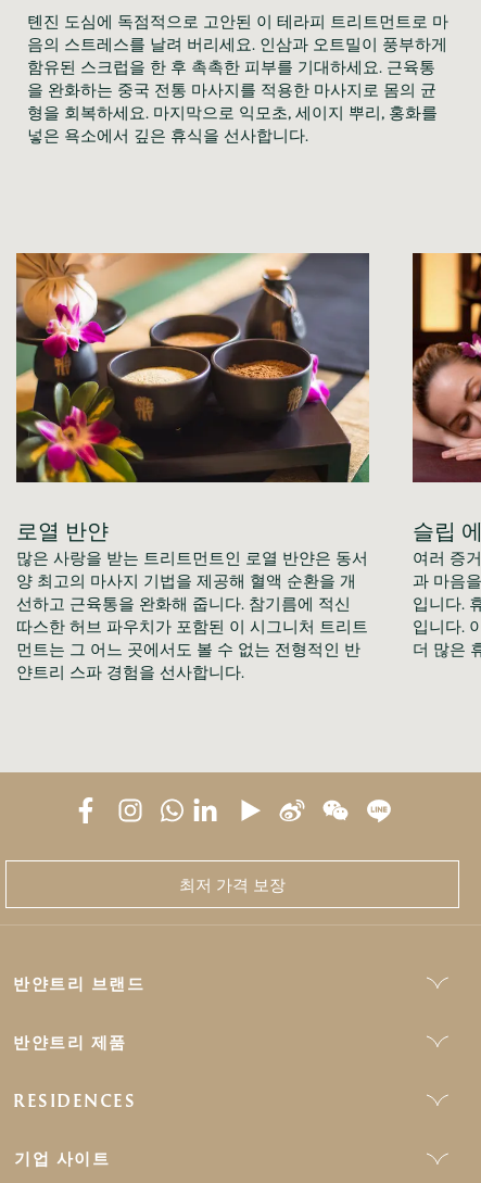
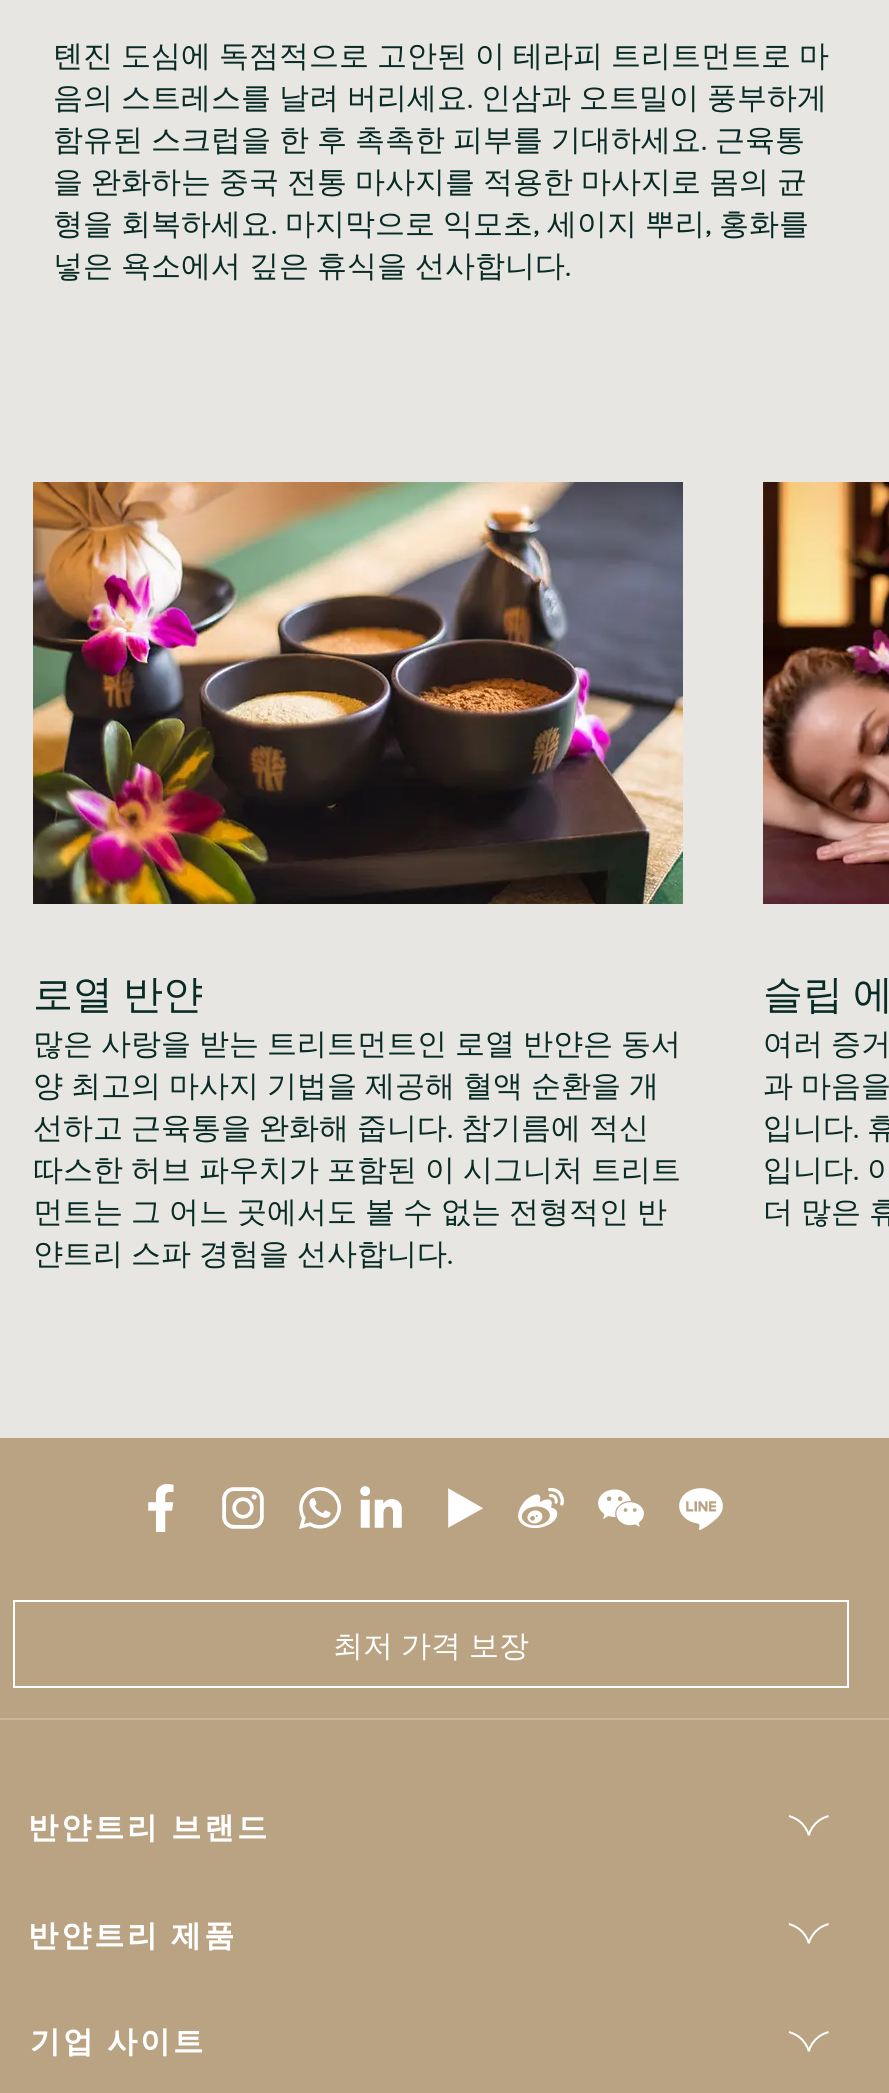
[14,1090,136,1112] RESIDENCES -> none

